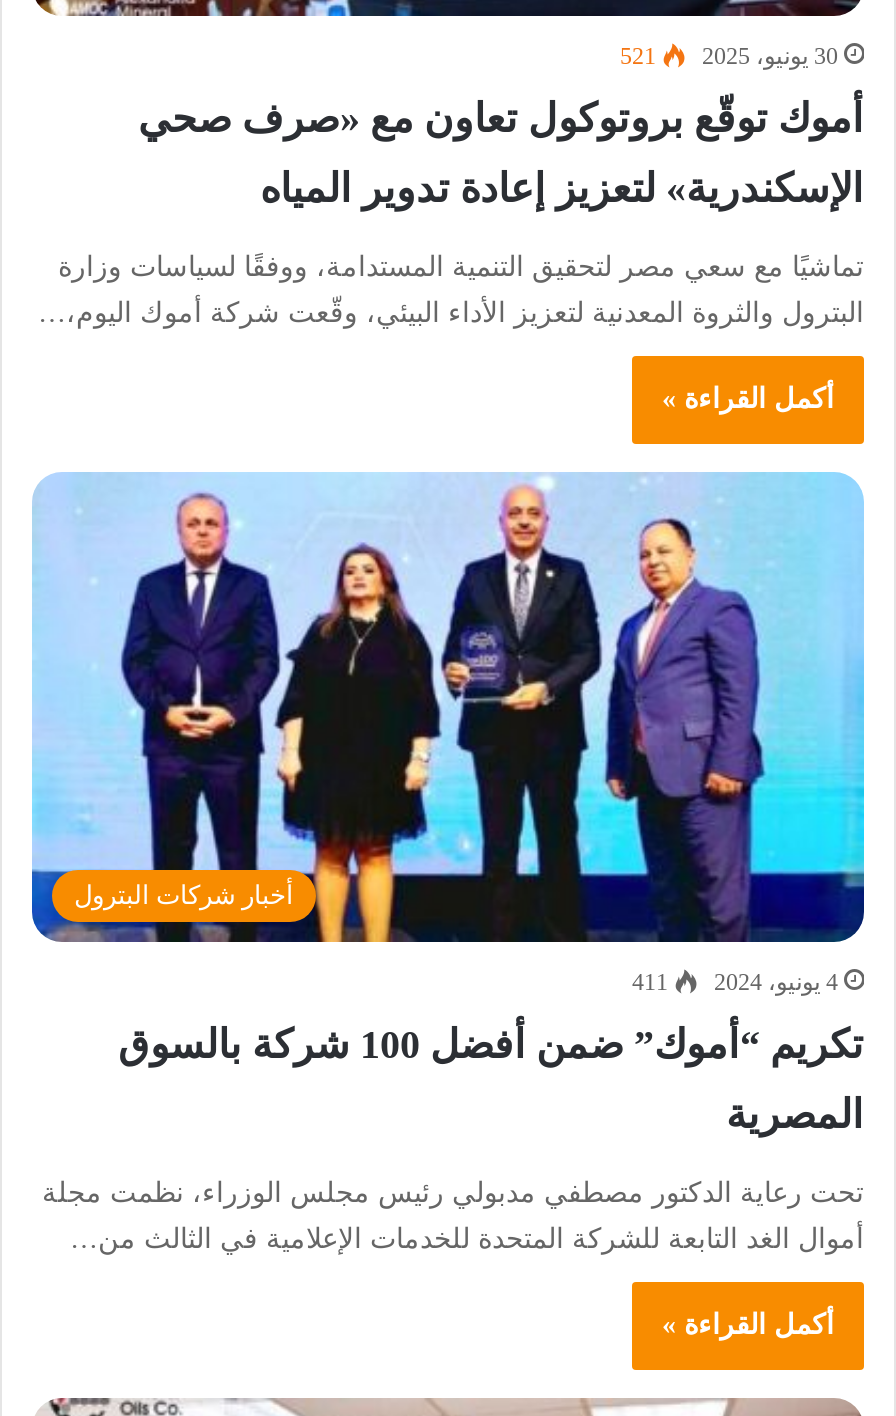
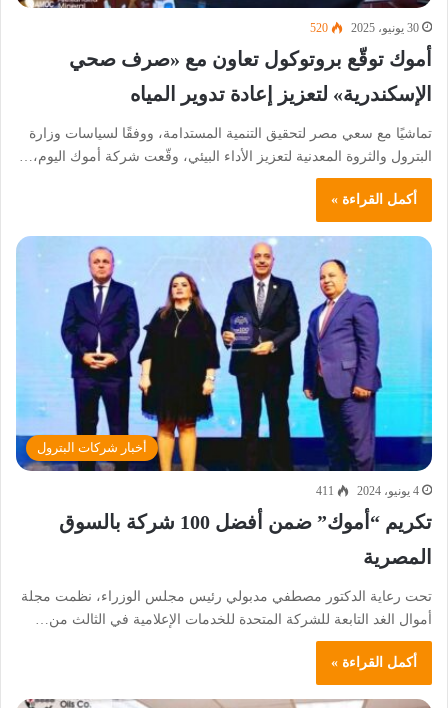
[620,42,656,70] 521 -> [310,21,328,35] 520

